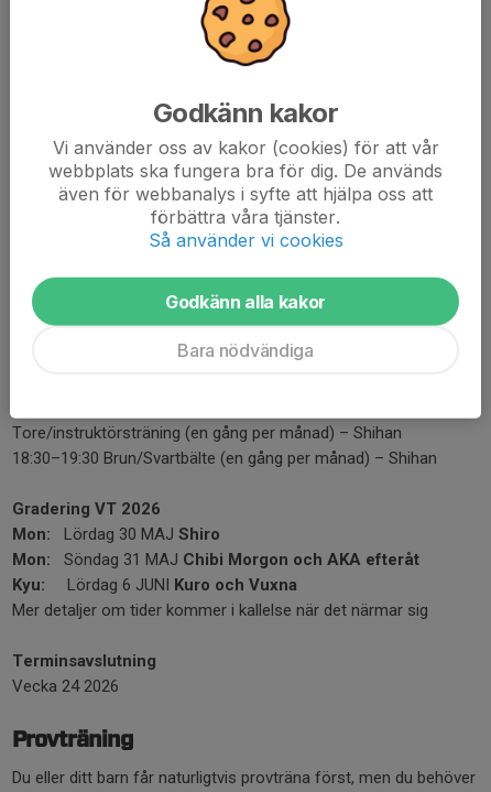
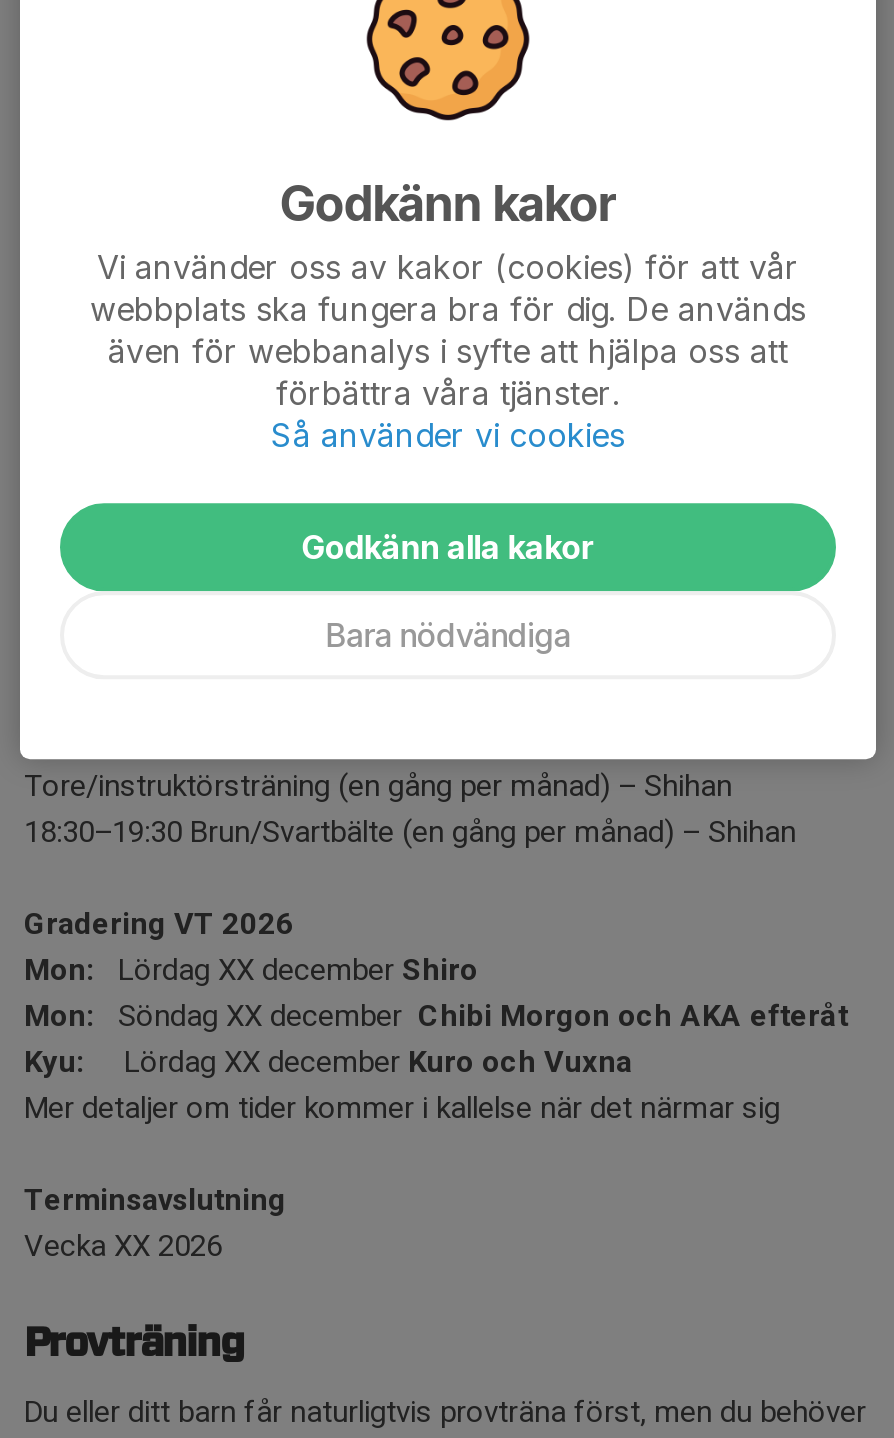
[12,524,220,544] Mon: Lördag 30 MAJ Shiro -> [24,952,478,988] Mon: Lördag XX december Shiro
[12,550,419,569] Mon: Söndag 31 MAJ Chibi Morgon och AKA efteråt -> [24,998,848,1034] Mon: Söndag XX december Chibi Morgon och AKA efteråt
[12,575,297,595] Kyu: Lördag 6 JUNI Kuro och Vuxna -> [24,1044,632,1080] Kyu: Lördag XX december Kuro och Vuxna
[12,676,119,696] Vecka 24 2026 -> [24,1228,222,1264] Vecka XX 2026

